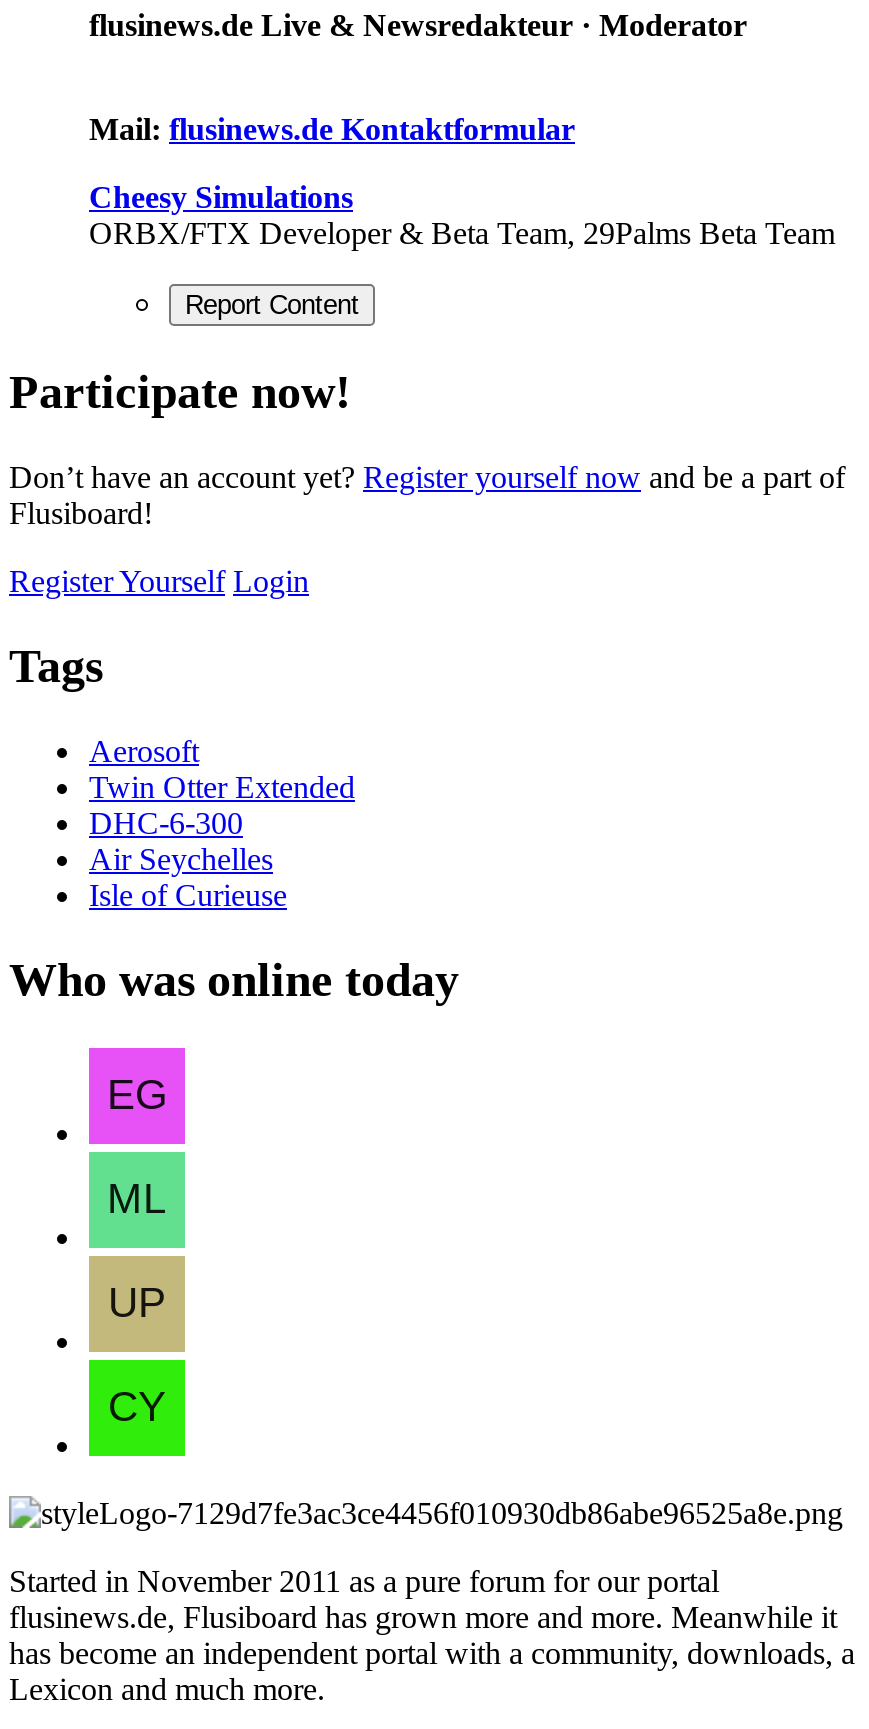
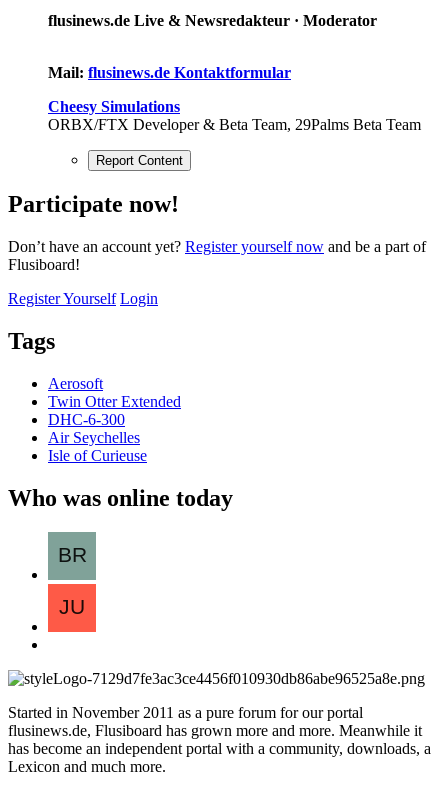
[87,1046,187,1458] [image] -> [47,531,97,650] [image]

